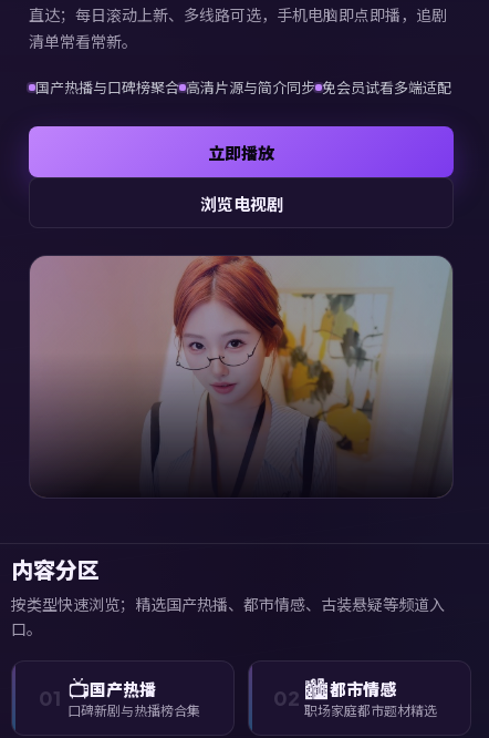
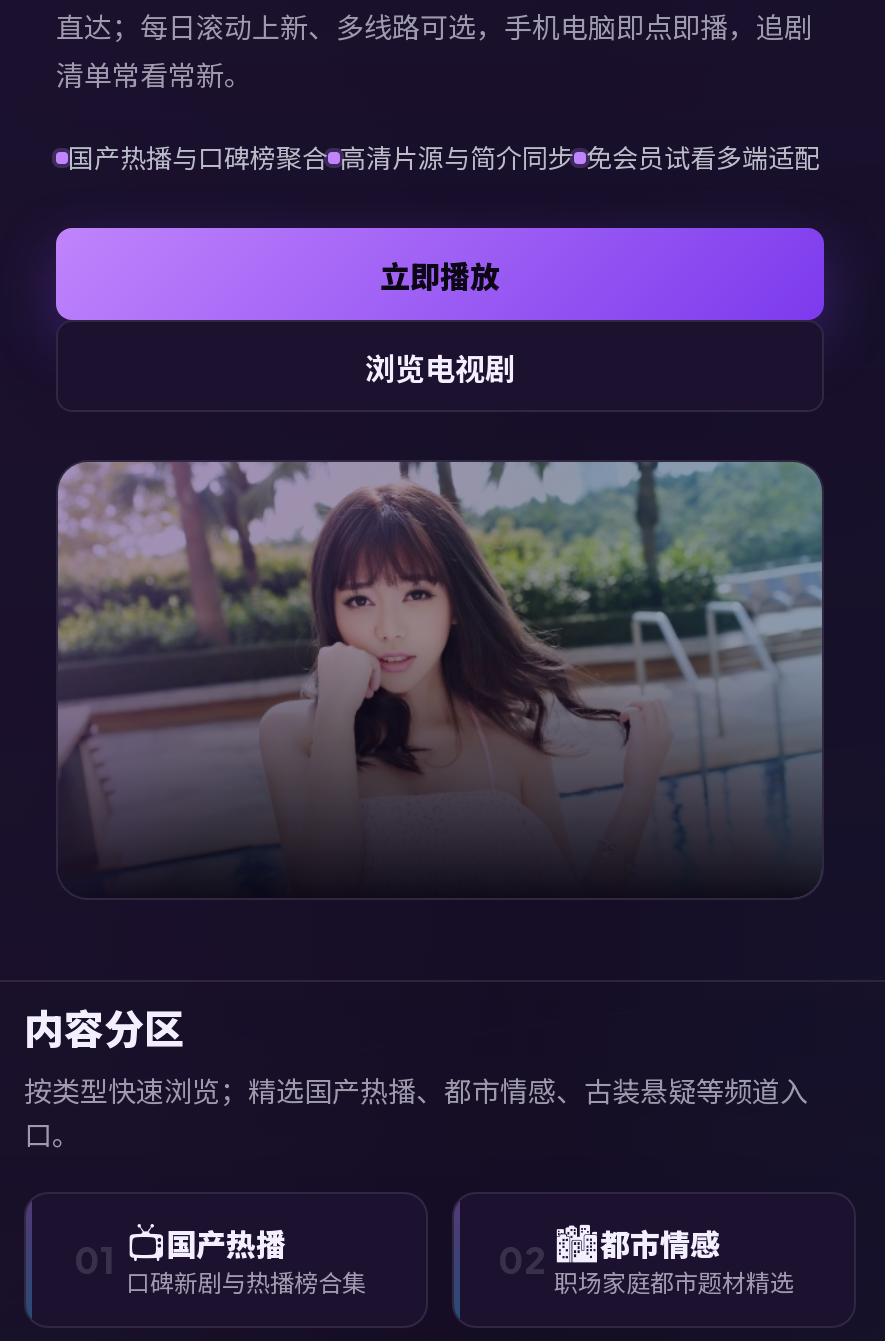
[30,255,452,472] [image] -> [58,460,822,854] [image]

